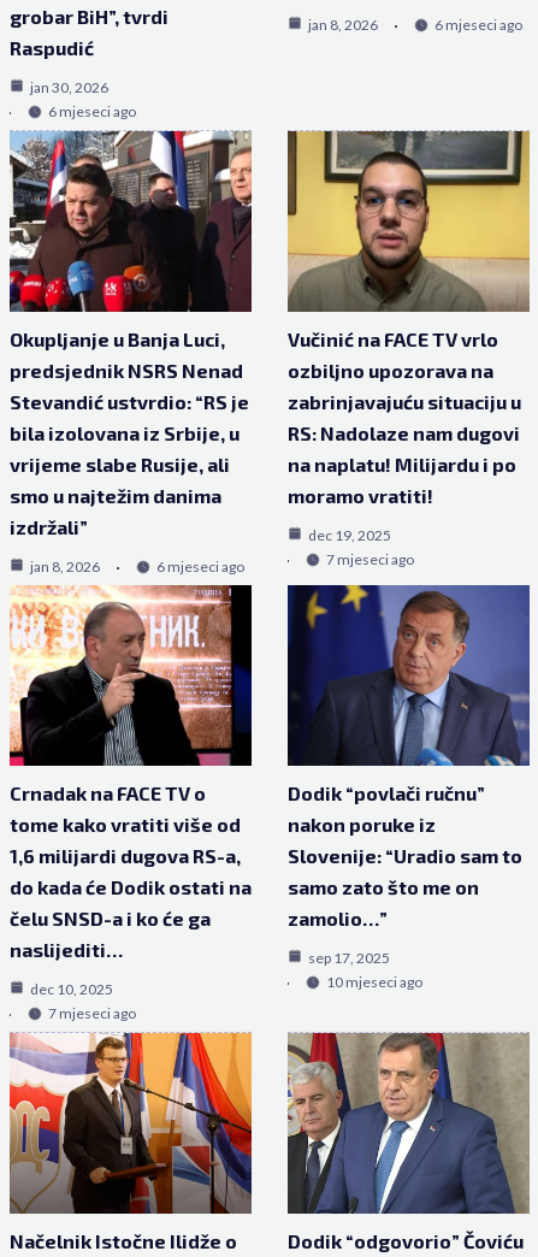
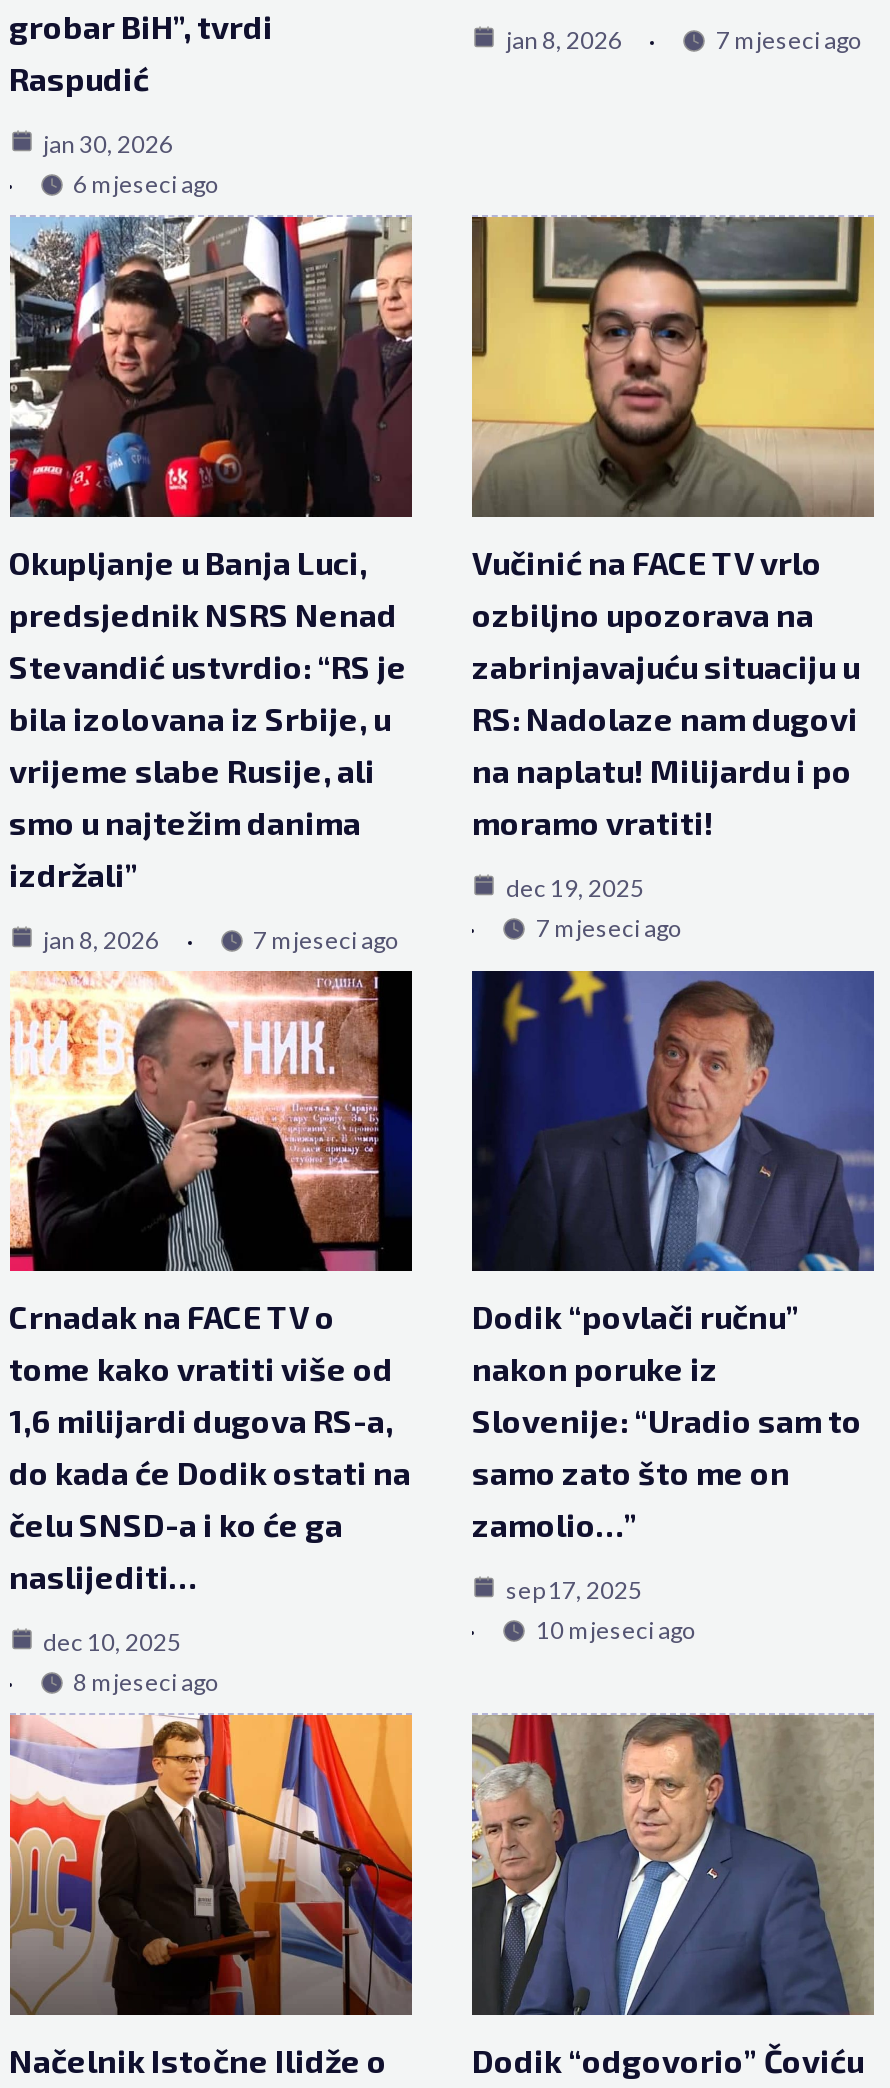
[434,15,522,33] 6 mjeseci ago -> [716,25,862,55] 7 mjeseci ago
[156,557,244,575] 6 mjeseci ago -> [253,925,399,955] 7 mjeseci ago
[48,1004,135,1022] 7 mjeseci ago -> [73,1667,219,1697] 8 mjeseci ago

